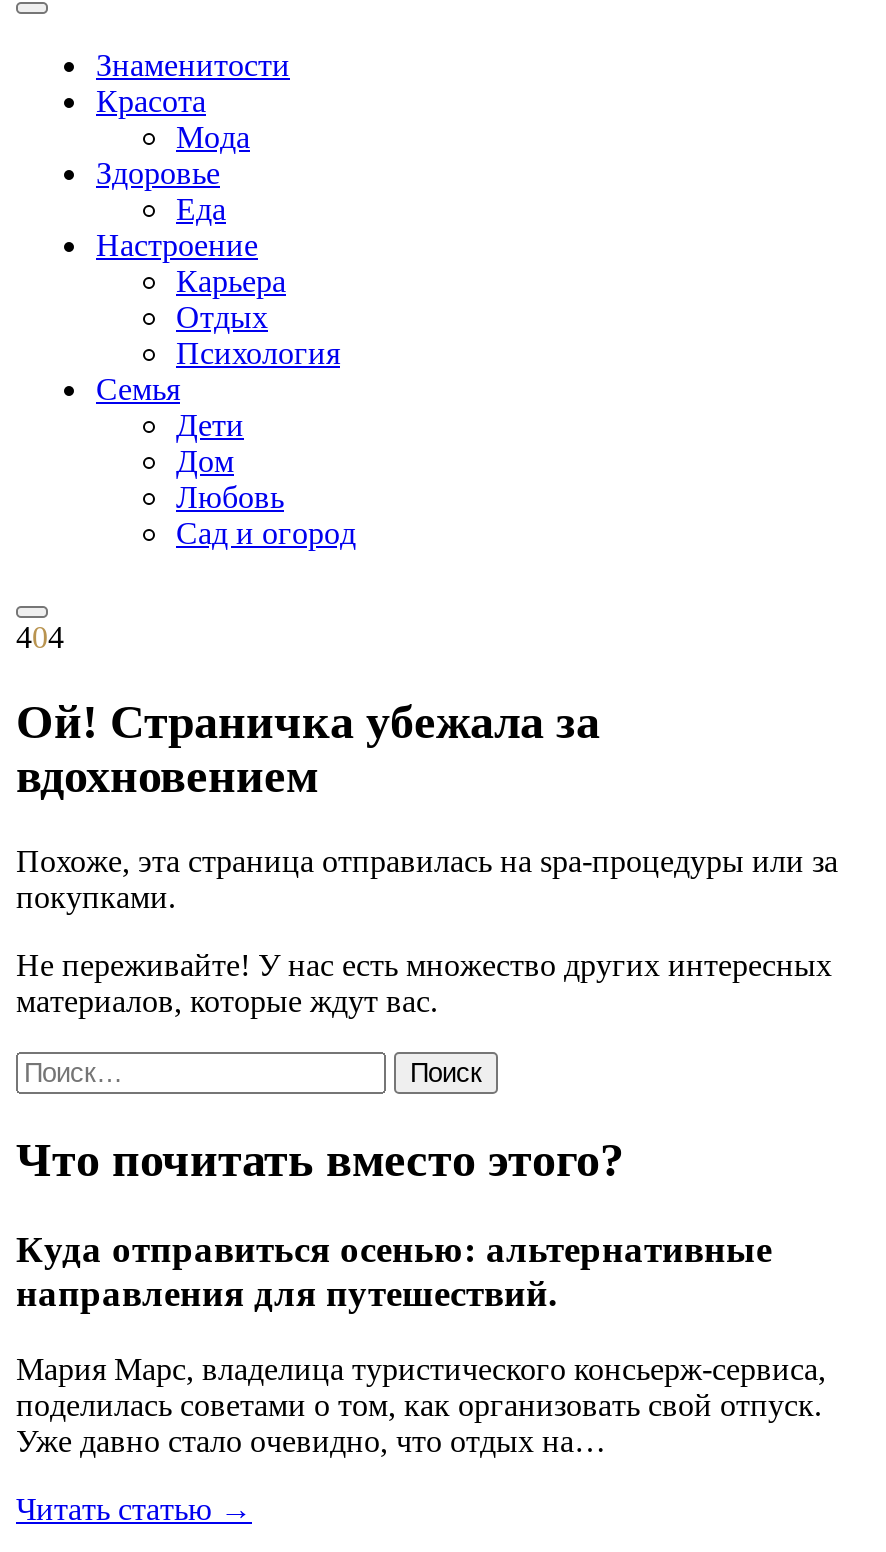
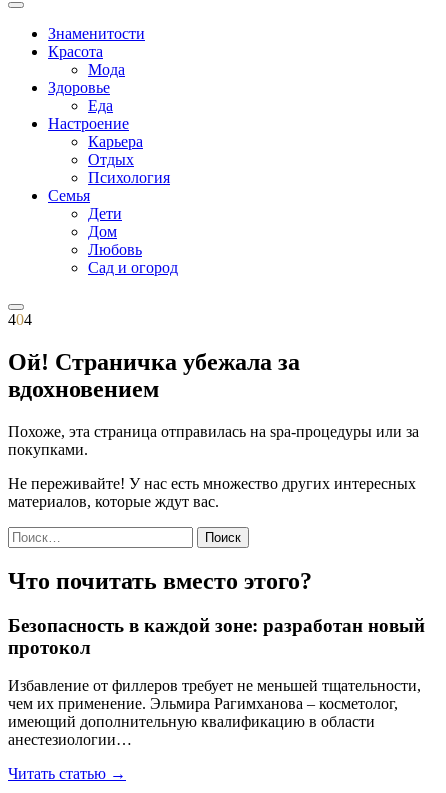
[16,1227,772,1313] Куда отправиться осенью: альтернативные | направления для путешествий. -> [8,614,425,657] Безопасность в каждой зоне: разработан новый | протокол
[16,1352,826,1458] Мария Марс, владелица туристического консьерж-сервиса, | поделилась советами о том, как организовать свой отпуск. | Уже давно стало очевидно, что отдых на… -> [8,677,421,748] Избавление от филлеров требует не меньшей тщательности, | чем их применение. Эльмира Рагимханова – косметолог, | имеющий дополнительную квалификацию в области | анестезиологии…

